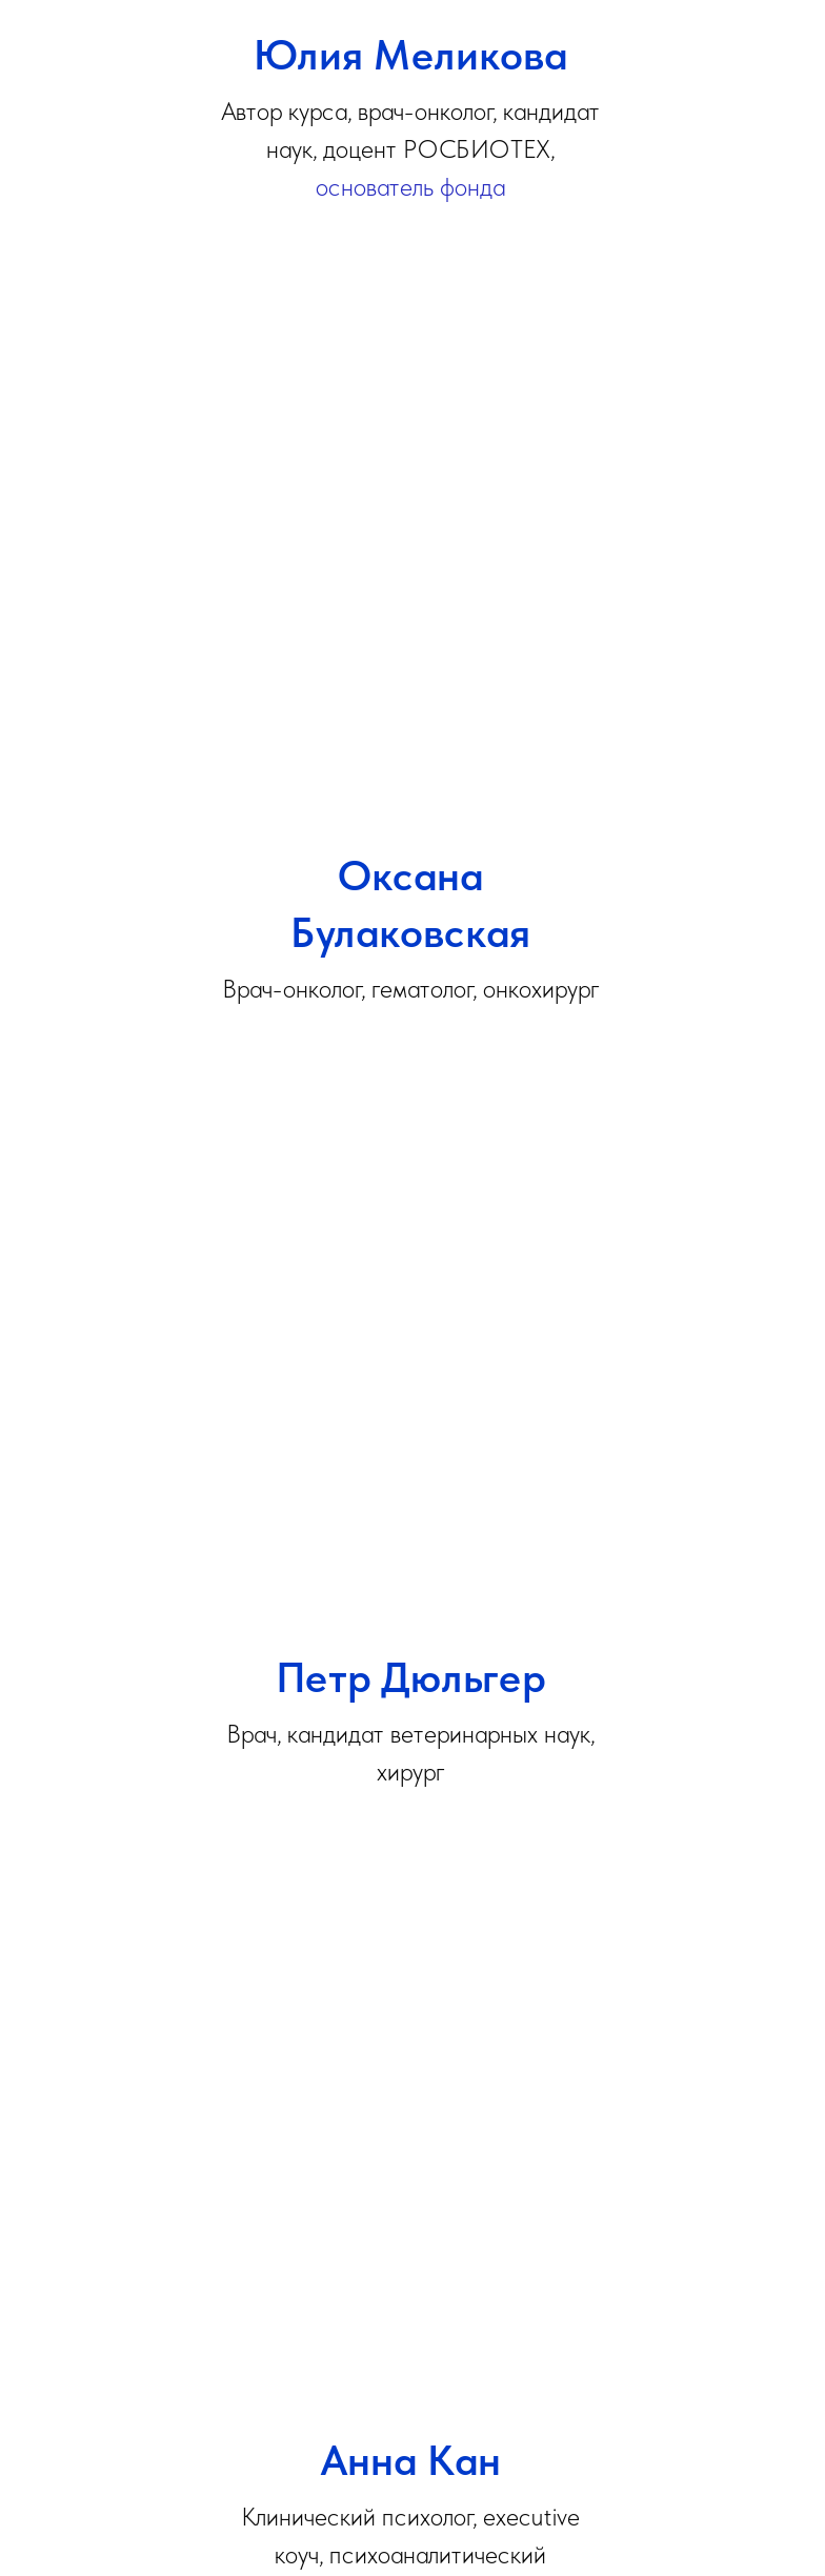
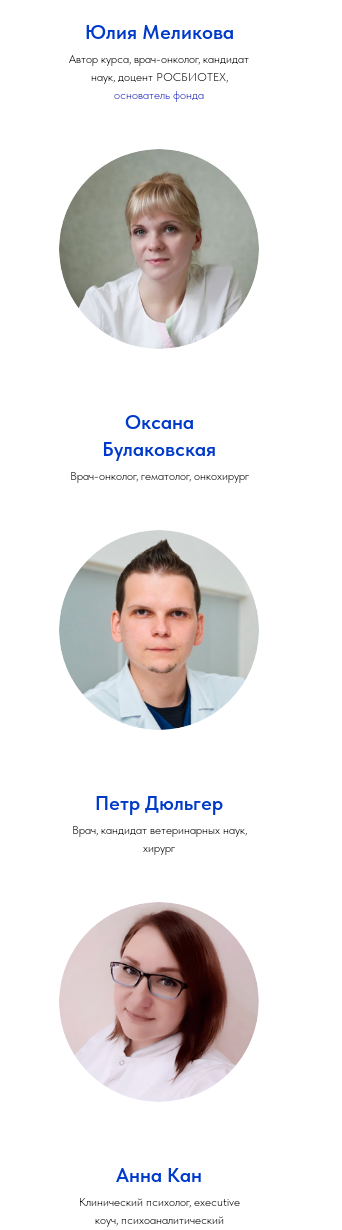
none -> [58,148,260,348] [image]
none -> [59,530,259,731] [image]
none -> [59,902,259,1099] [image]

